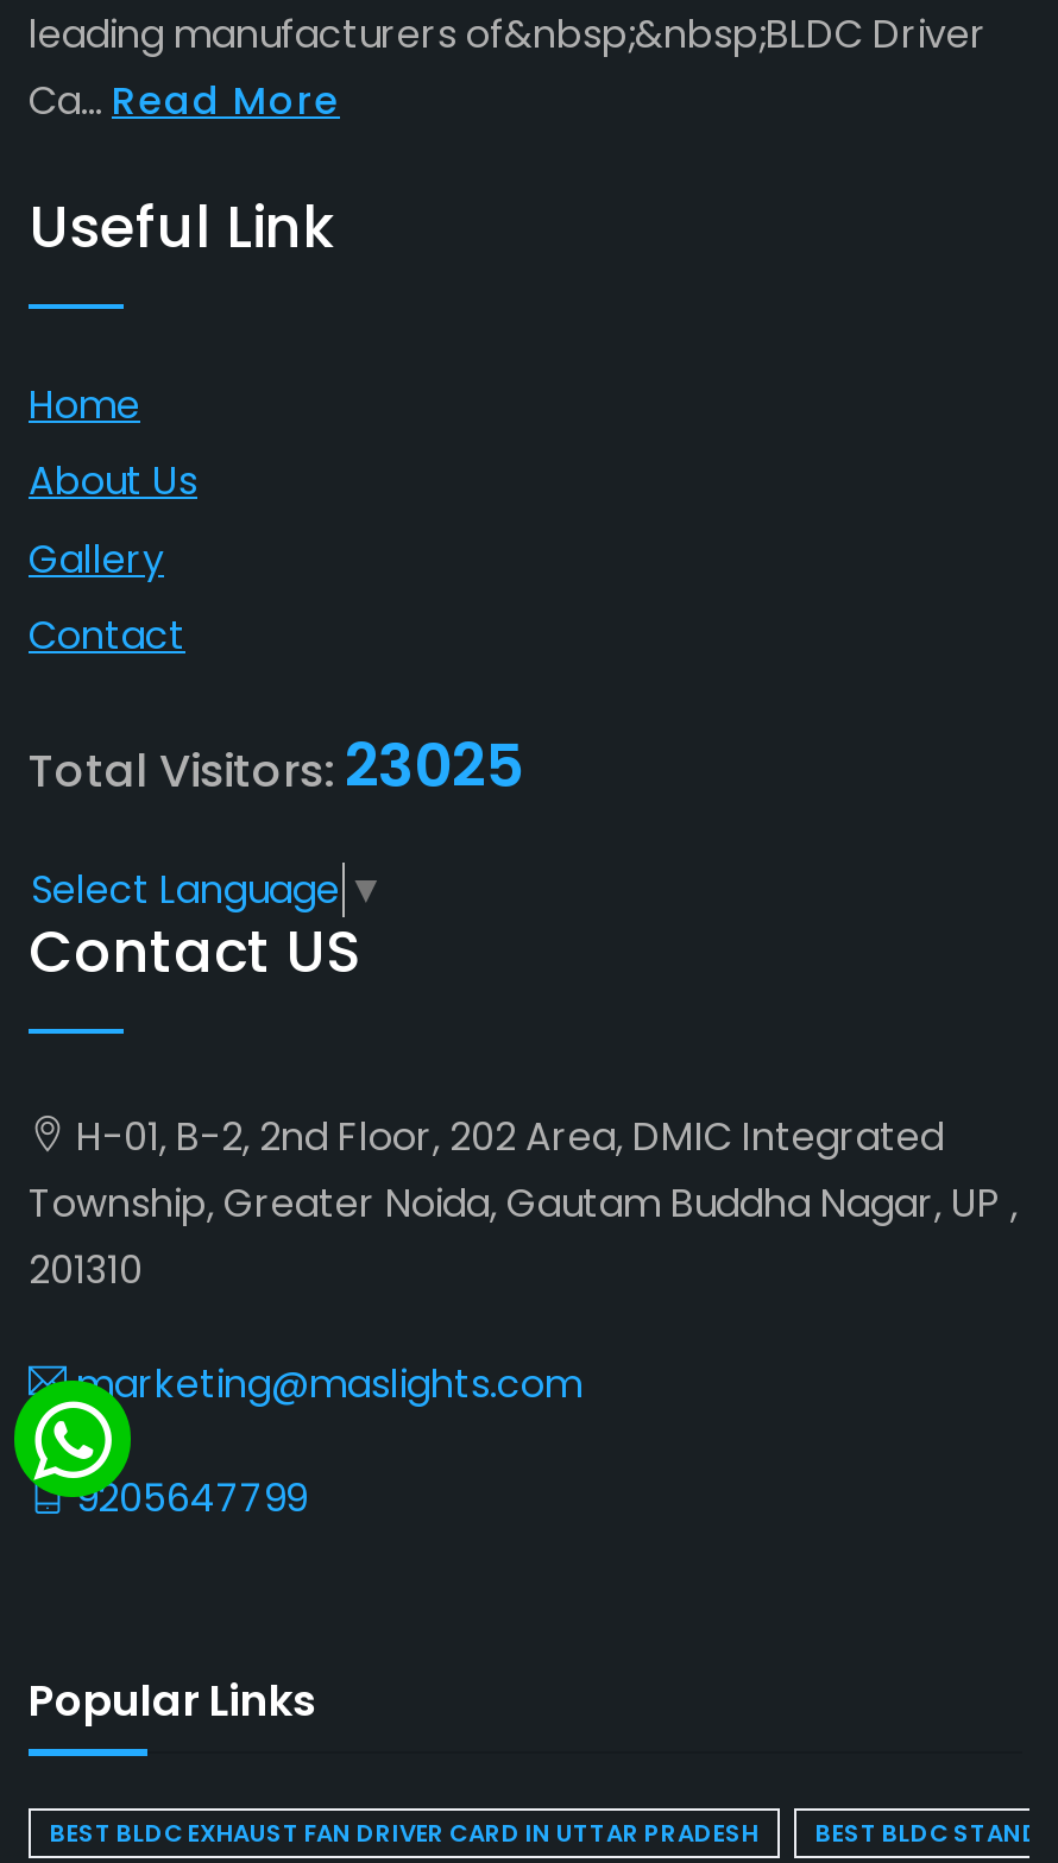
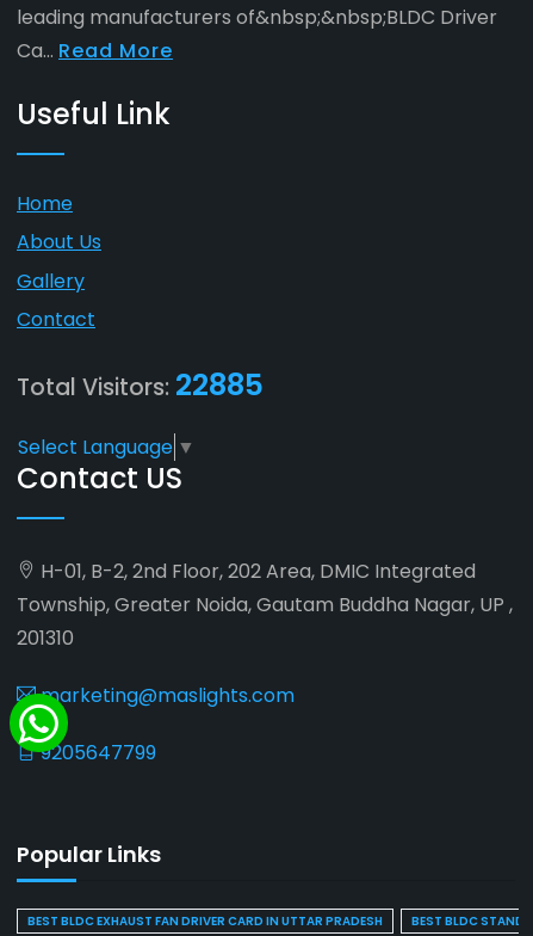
[29,726,523,809] Total Visitors: 23025 -> [17,365,264,406] Total Visitors: 22885

